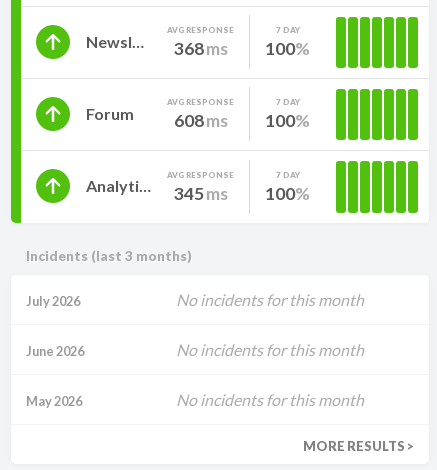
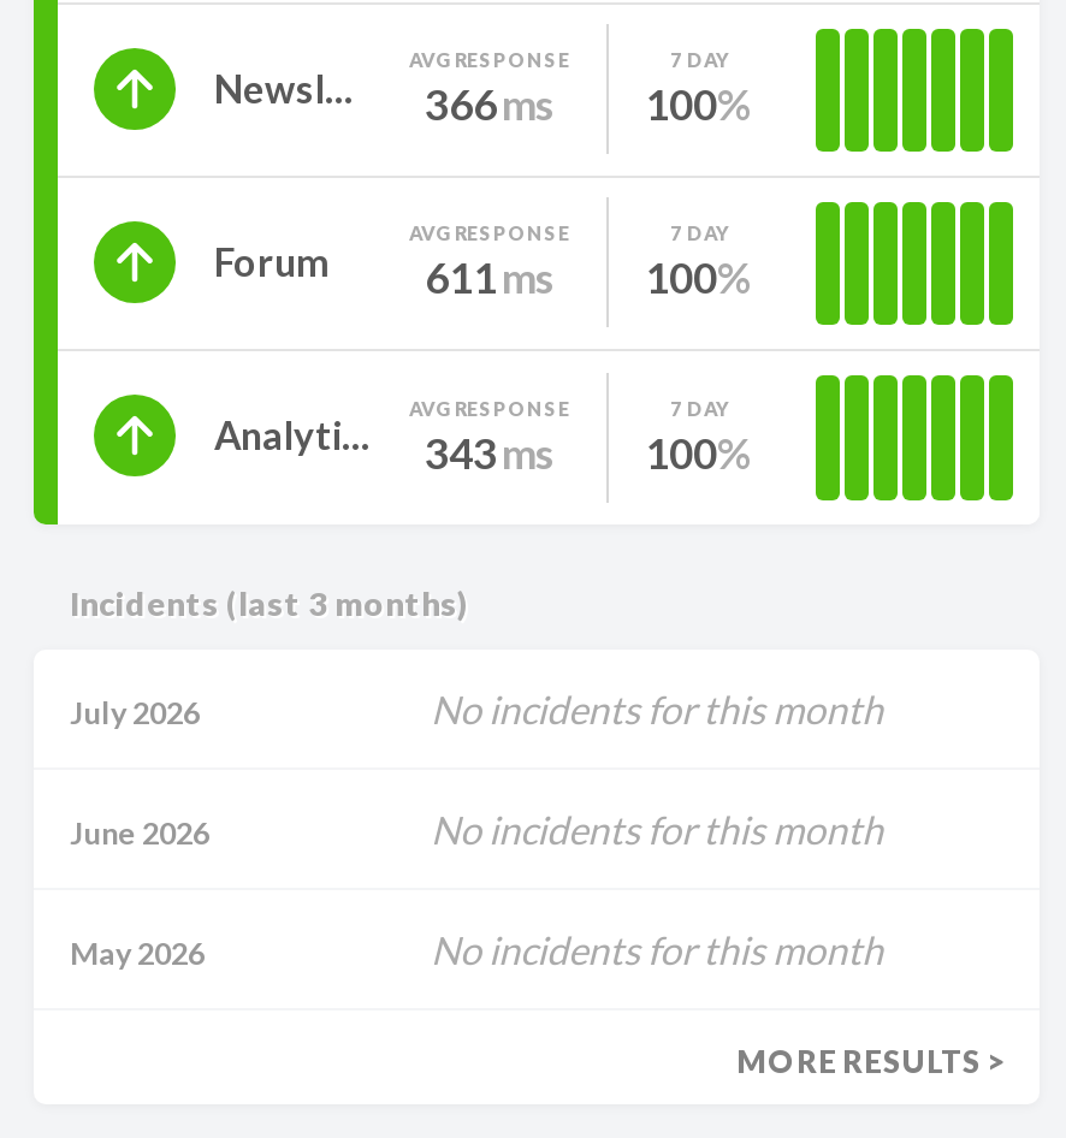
[173,38,227,59] 368 ms -> [425,80,555,130] 366 ms
[173,110,295,131] 608 ms 100 -> [425,253,717,303] 611 ms 100
[173,183,227,204] 345 ms -> [425,427,555,478] 343 ms

